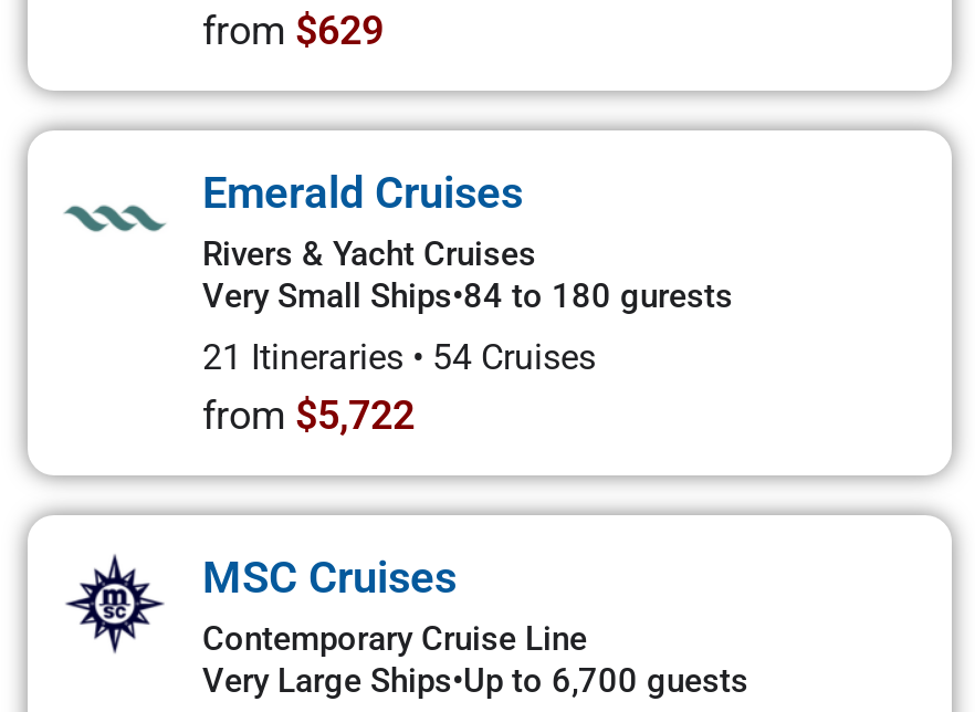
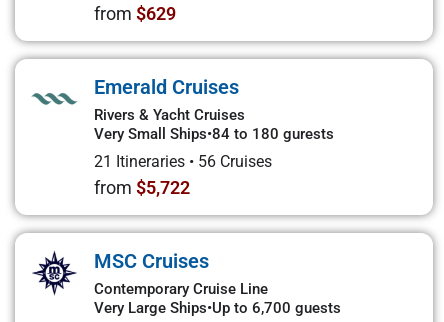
[202,337,596,379] 21 Itineraries • 54 Cruises -> [94,152,272,171] 21 Itineraries • 56 Cruises

